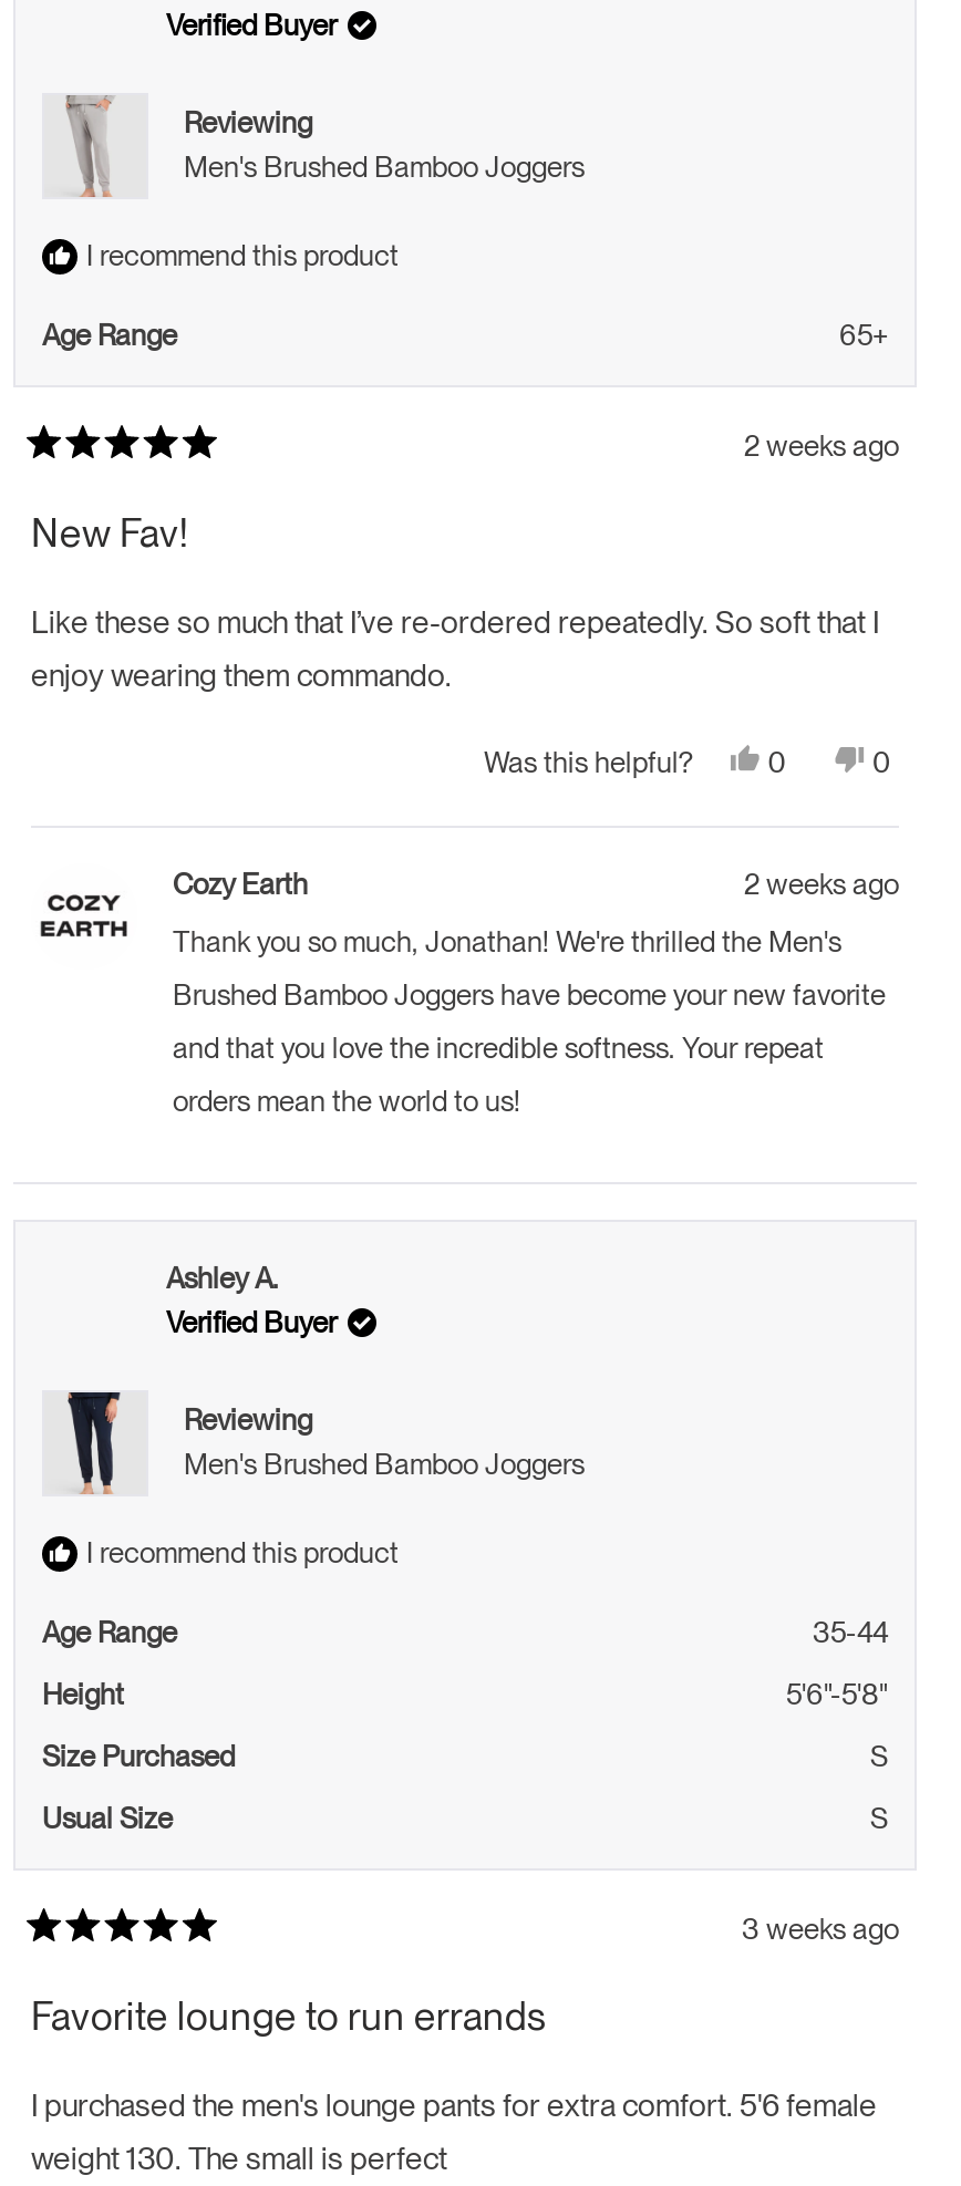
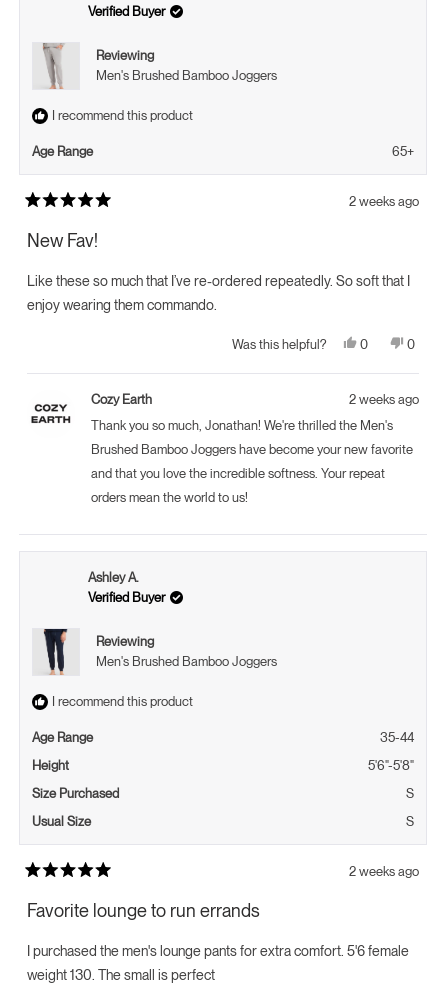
[742,1912,899,1945] 3 weeks ago -> [349,864,419,879] 2 weeks ago

